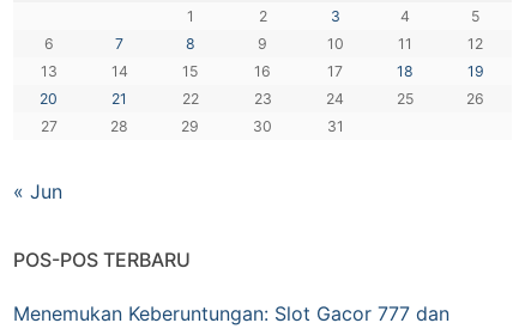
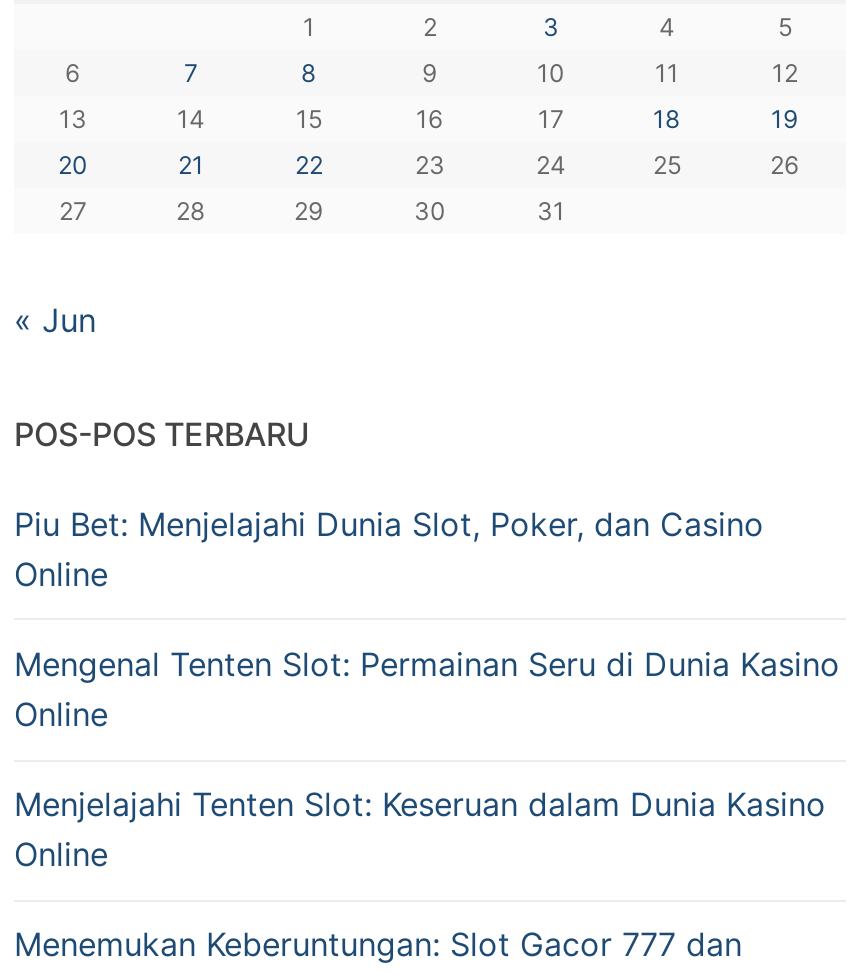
none -> [14,504,840,874] Piu Bet: Menjelajahi Dunia Slot, Poker, dan Casino | Online | Mengenal Tenten Slot: Permainan Seru di Dunia Kasino | Online | Menjelajahi Tenten Slot: Keseruan dalam Dunia Kasino | Online

